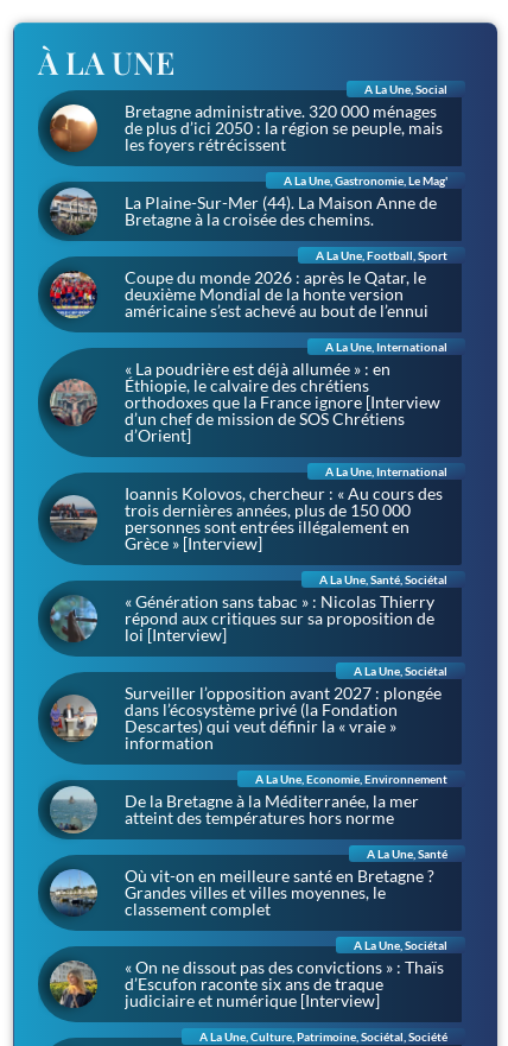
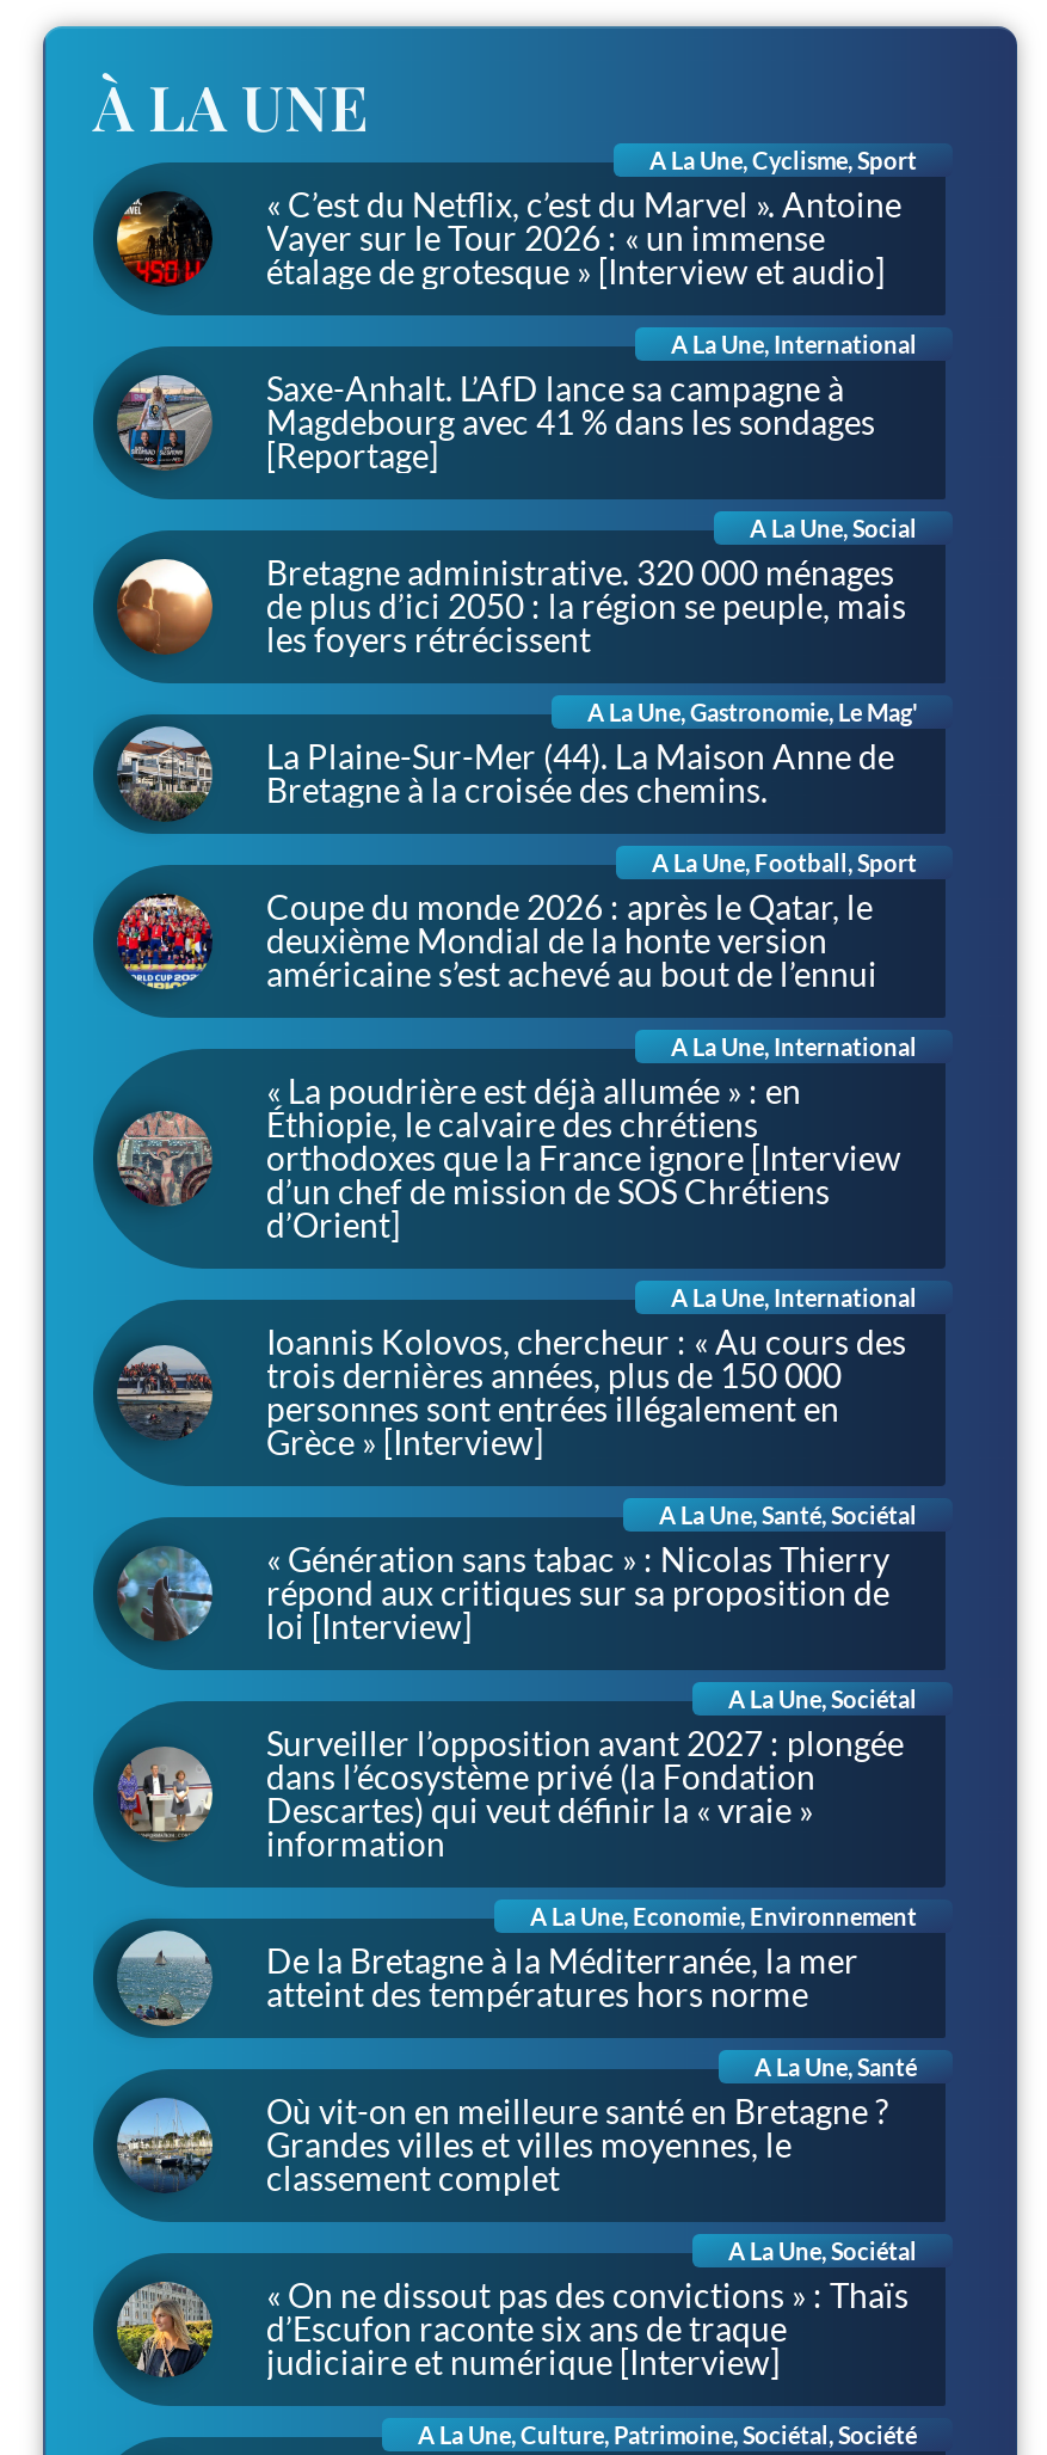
none -> [96,329,946,503] [image]
none -> [115,146,917,476] [image] | A La Une, Cyclisme, Sport | « C’est du Netflix, c’est du Marvel ». Antoine | Vayer sur le Tour 2026 : « un immense | étalage de grotesque » [Interview et audio] | A La Une, International | Saxe-Anhalt. L’AfD lance sa campagne à | Magdebourg avec 41 % dans les sondages | [Reportage]

